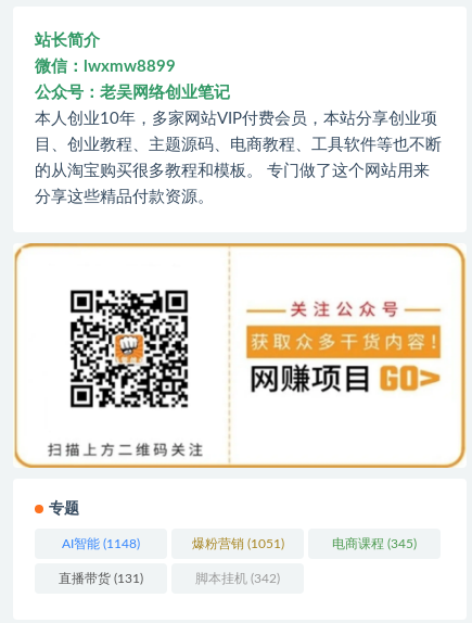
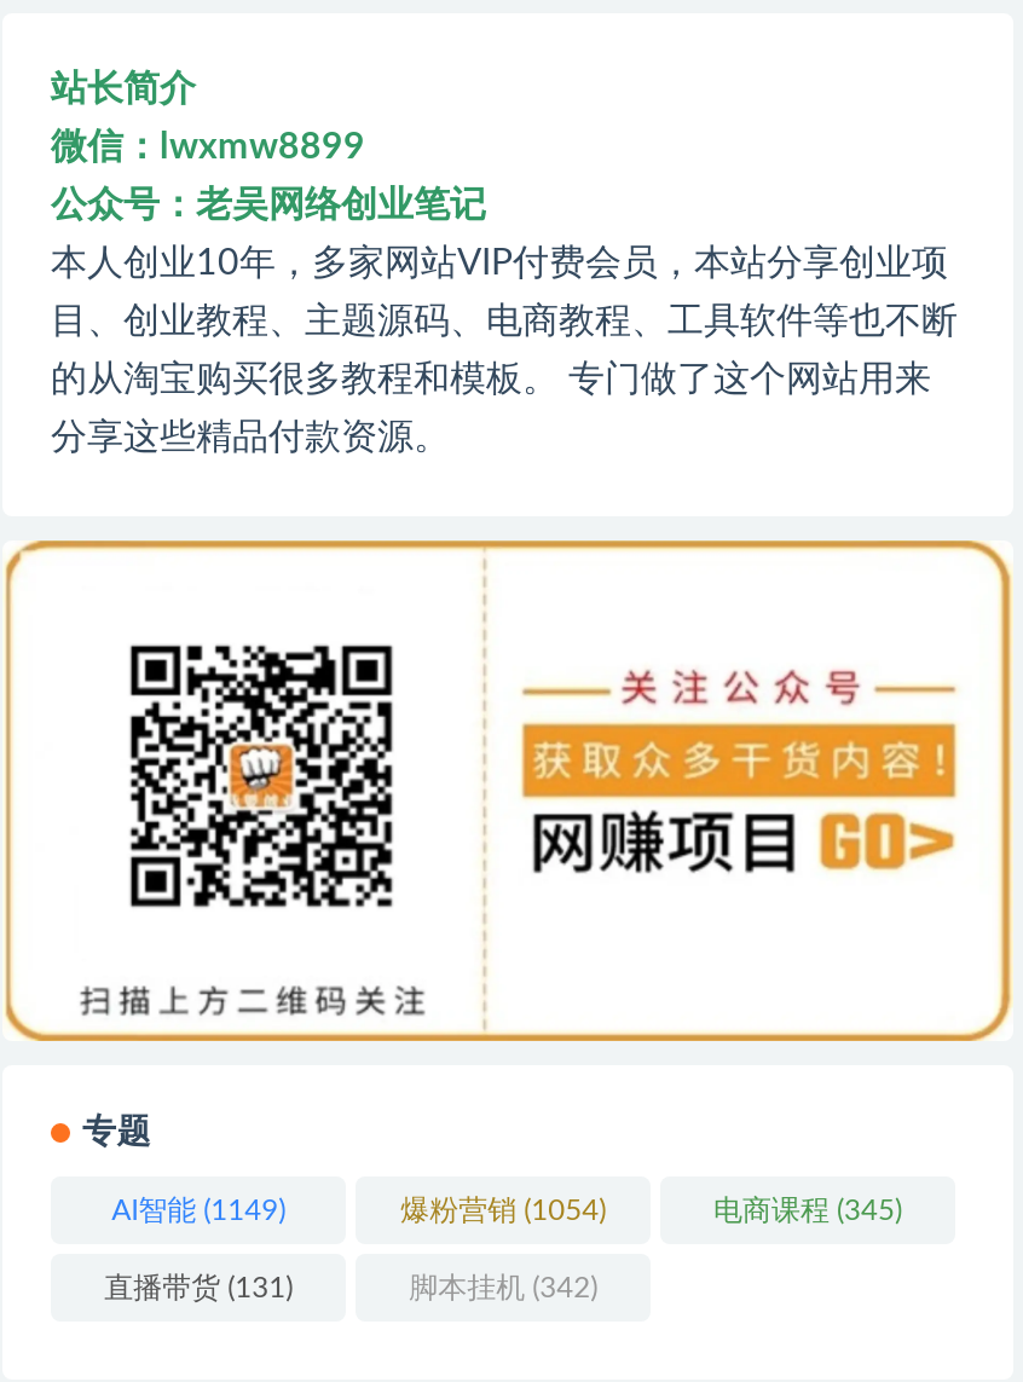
[62,537,140,550] AI智能(1148) -> [111,1196,286,1225] AI智能(1149)
[192,537,284,550] 爆粉营销(1051) -> [400,1196,606,1225] 爆粉营销(1054)

